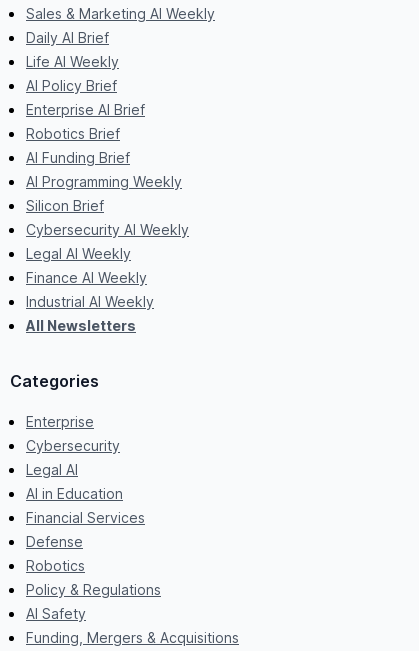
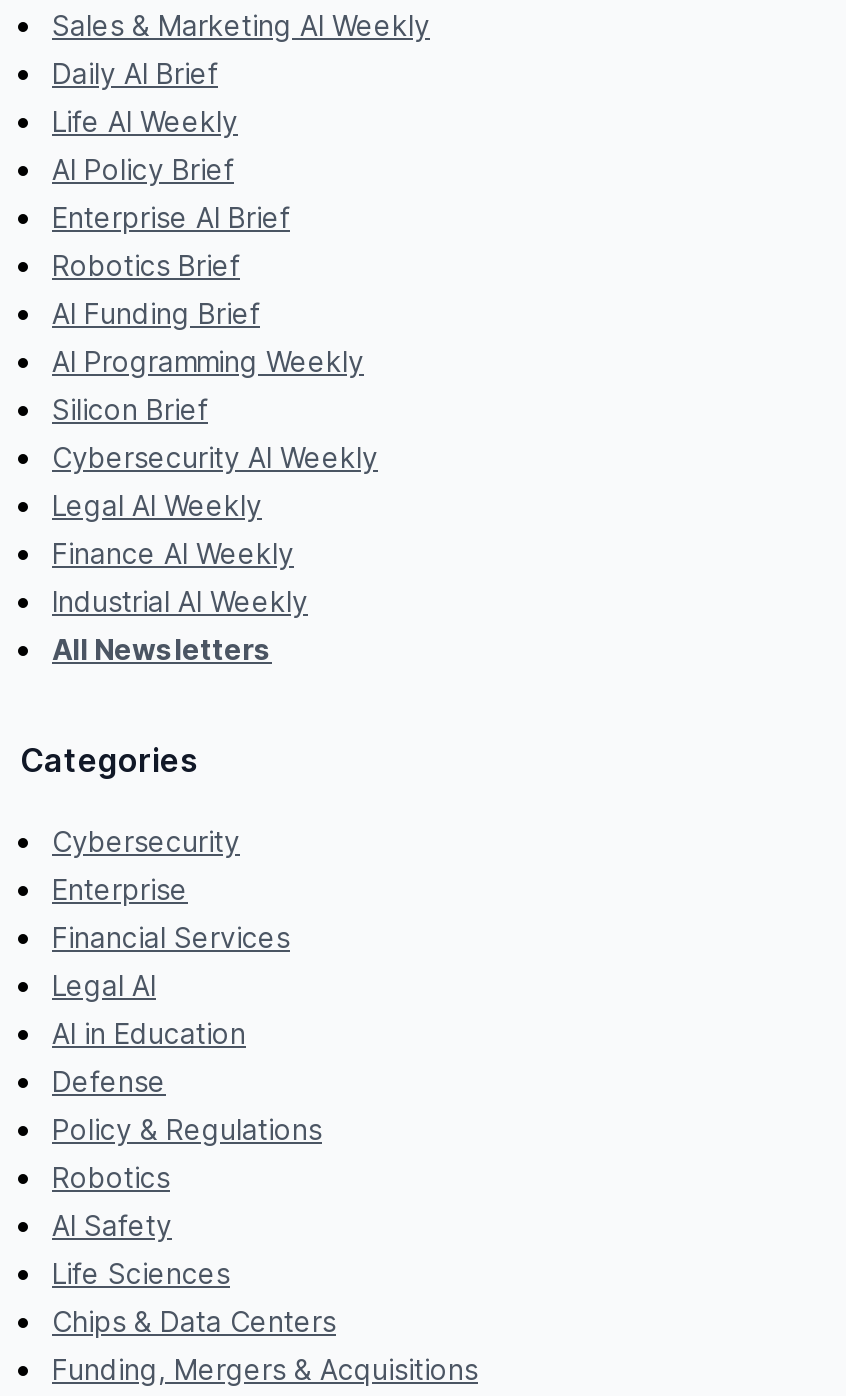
moved [26,437,120,454] -> [52,825,240,859]: Cybersecurity
moved [26,509,145,526] -> [52,921,290,955]: Financial Services
moved [26,581,161,598] -> [52,1113,322,1147]: Policy & Regulations
none -> [52,1257,336,1339] Life Sciences | Chips & Data Centers

